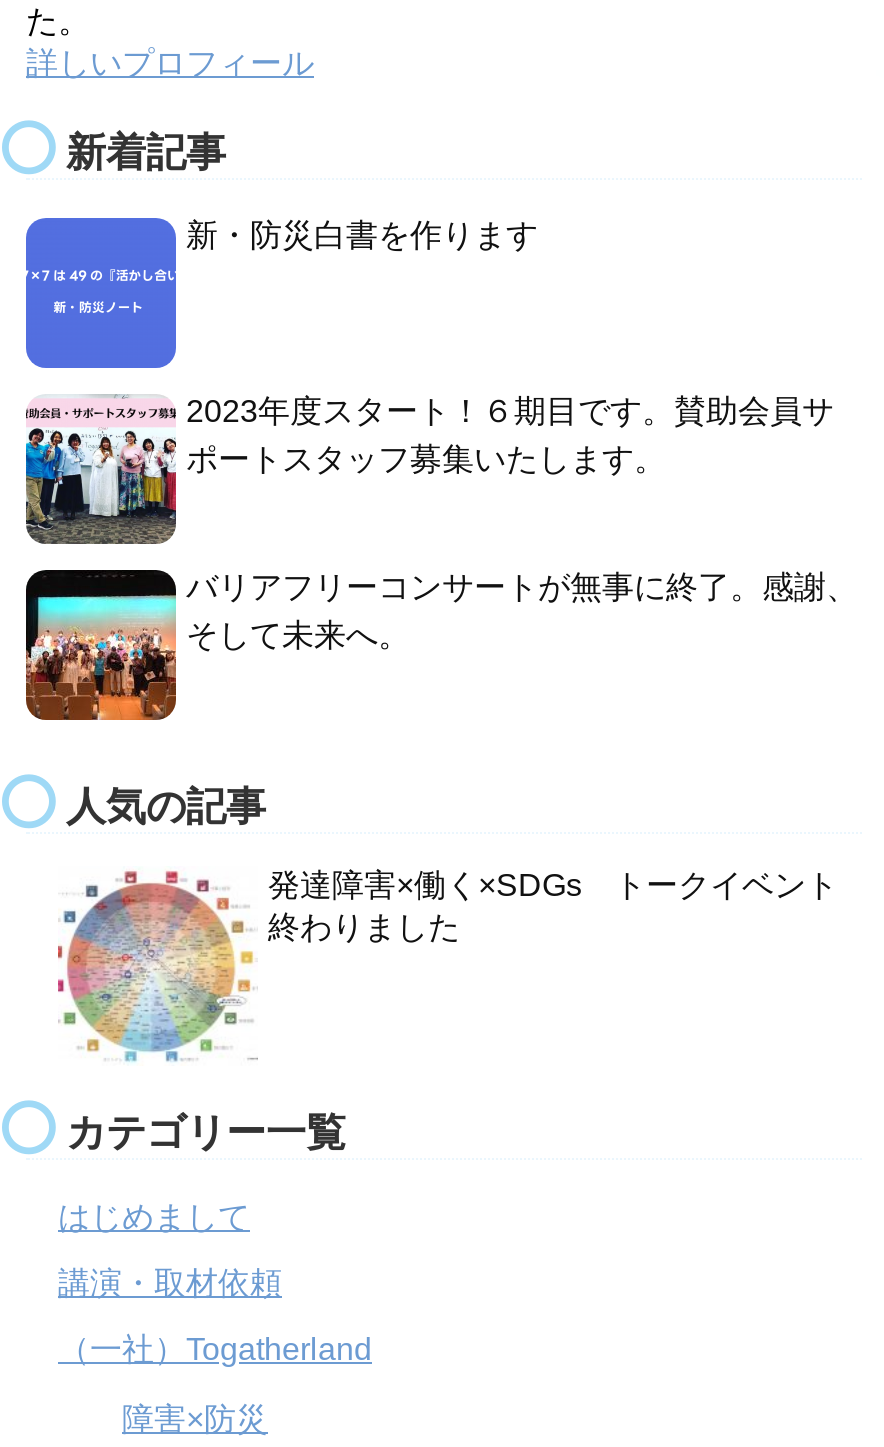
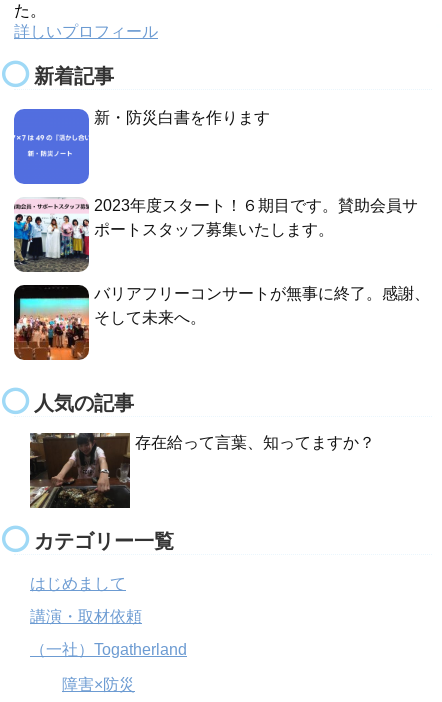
[56,866,838,1062] [image] | 発達障害×働く×SDGs トークイベント | 終わりました -> [29,432,375,509] [image] | 存在給って言葉、知ってますか？

